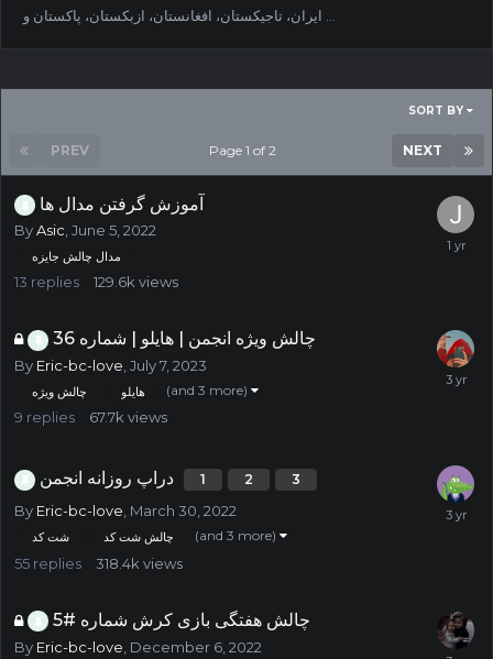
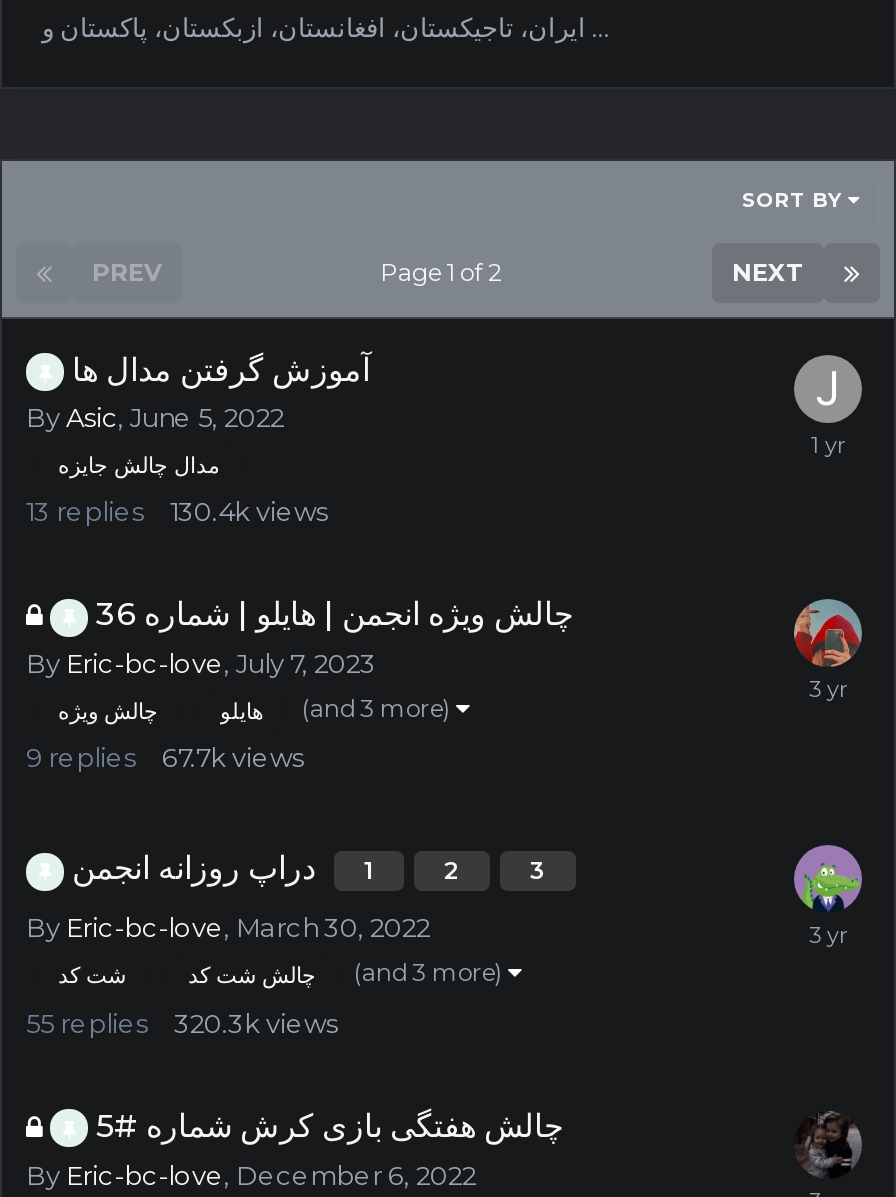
[14,273,178,291] 13 replies 129.6k views -> [26,495,328,527] 13 replies 130.4k views
[14,554,183,572] 55 replies 318.4k views -> [26,1006,338,1038] 55 replies 320.3k views

